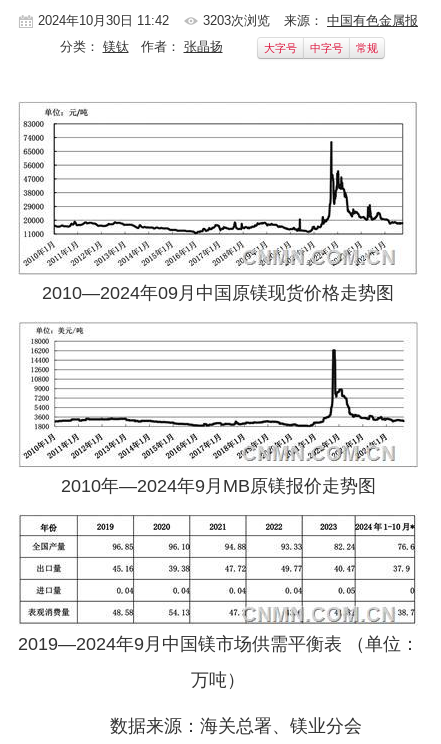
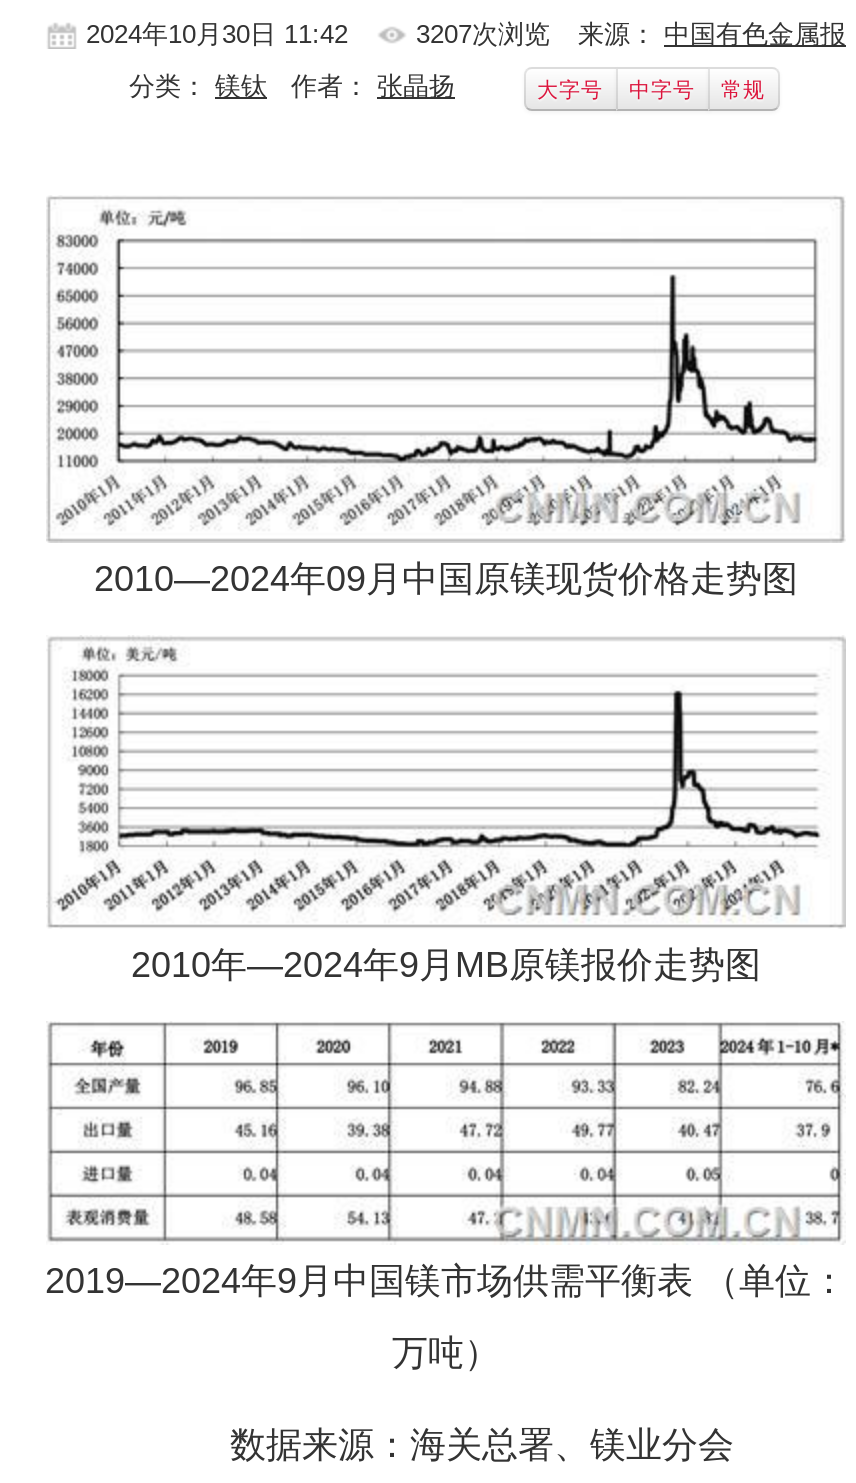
[203,13,270,28] 3203次浏览 -> [416,19,550,49] 3207次浏览

